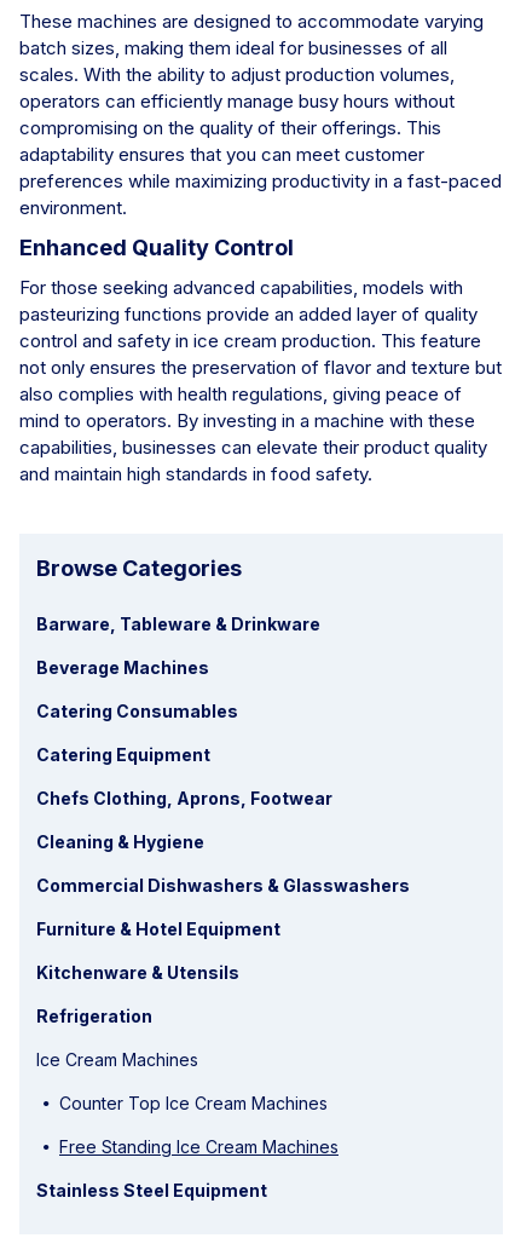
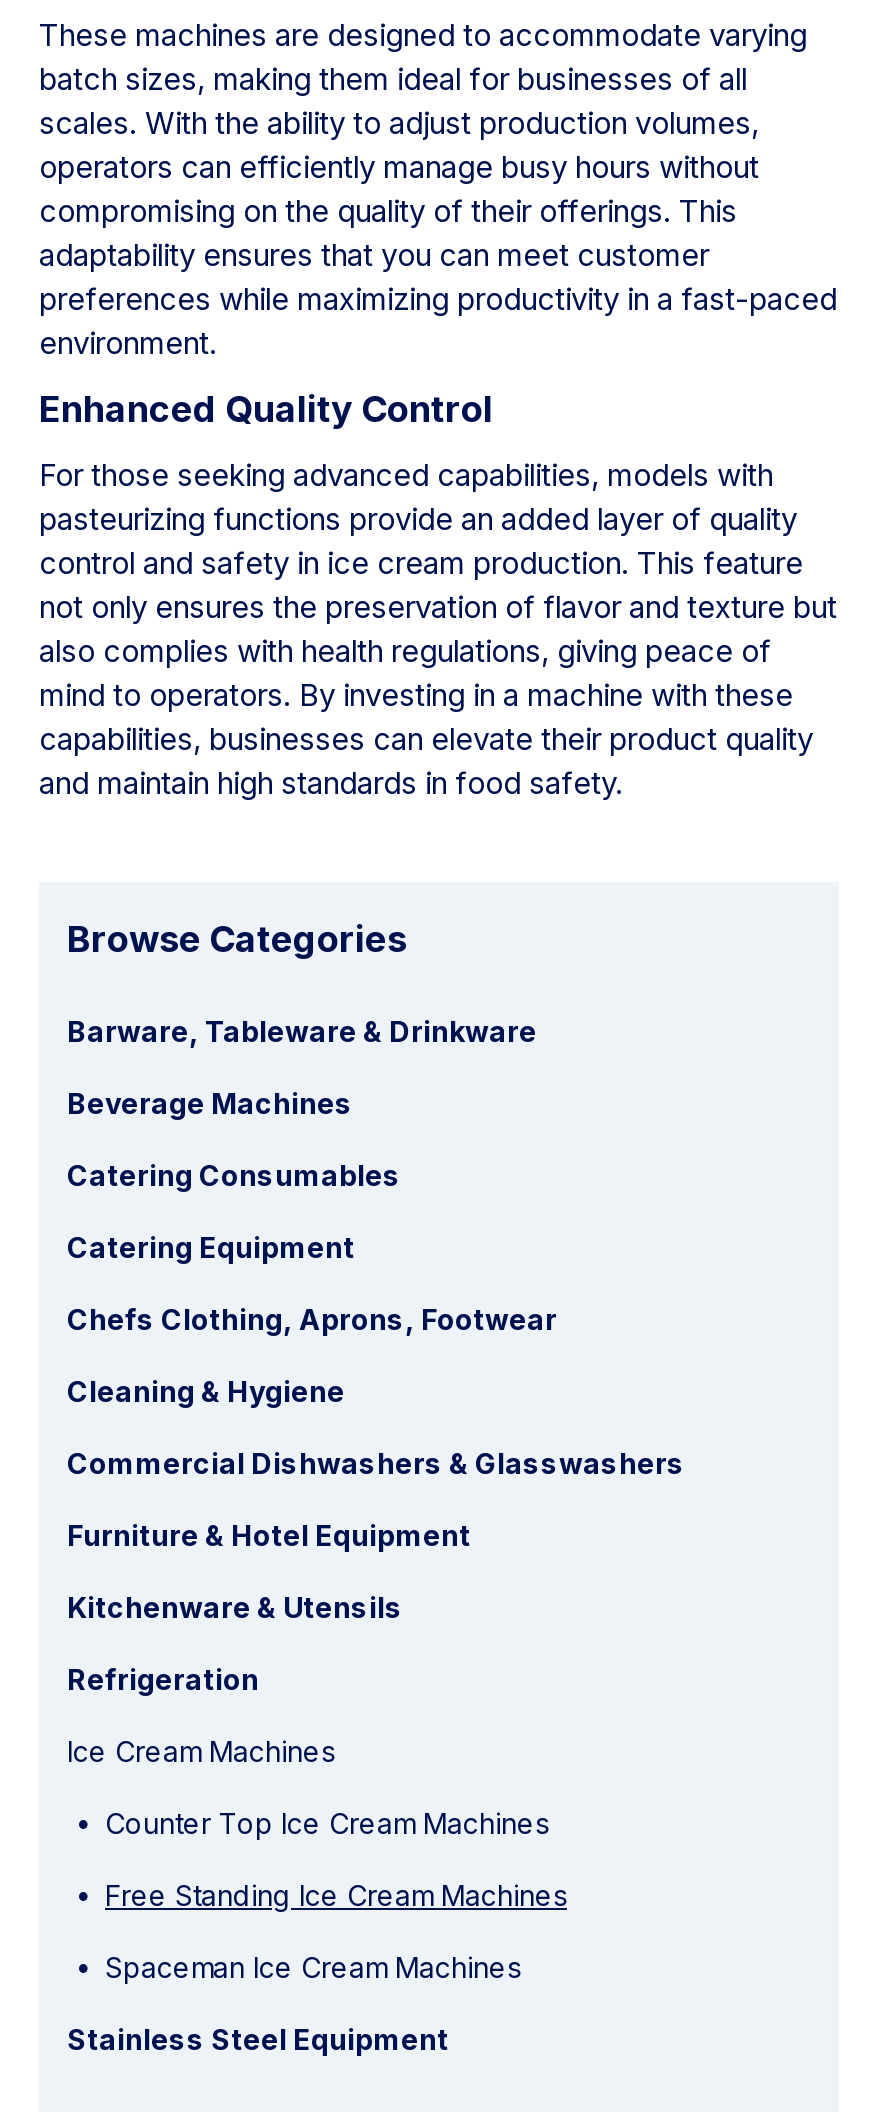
none -> [105,1950,521,1984] Spaceman Ice Cream Machines

